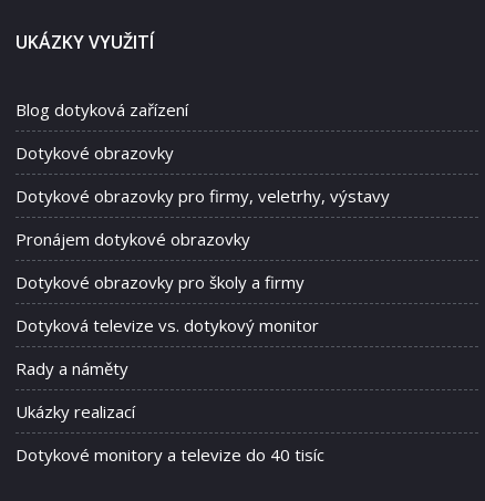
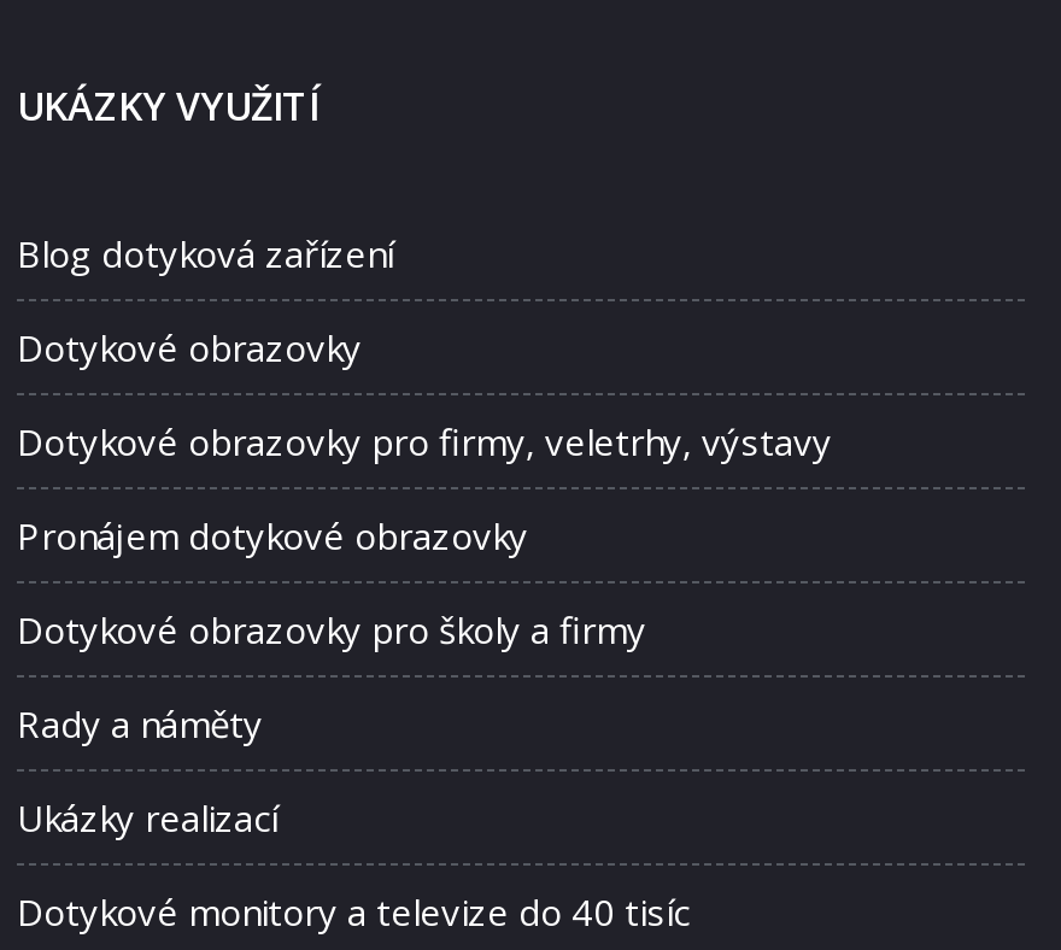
[16,314,319,336] Dotyková televize vs. dotykový monitor -> none

